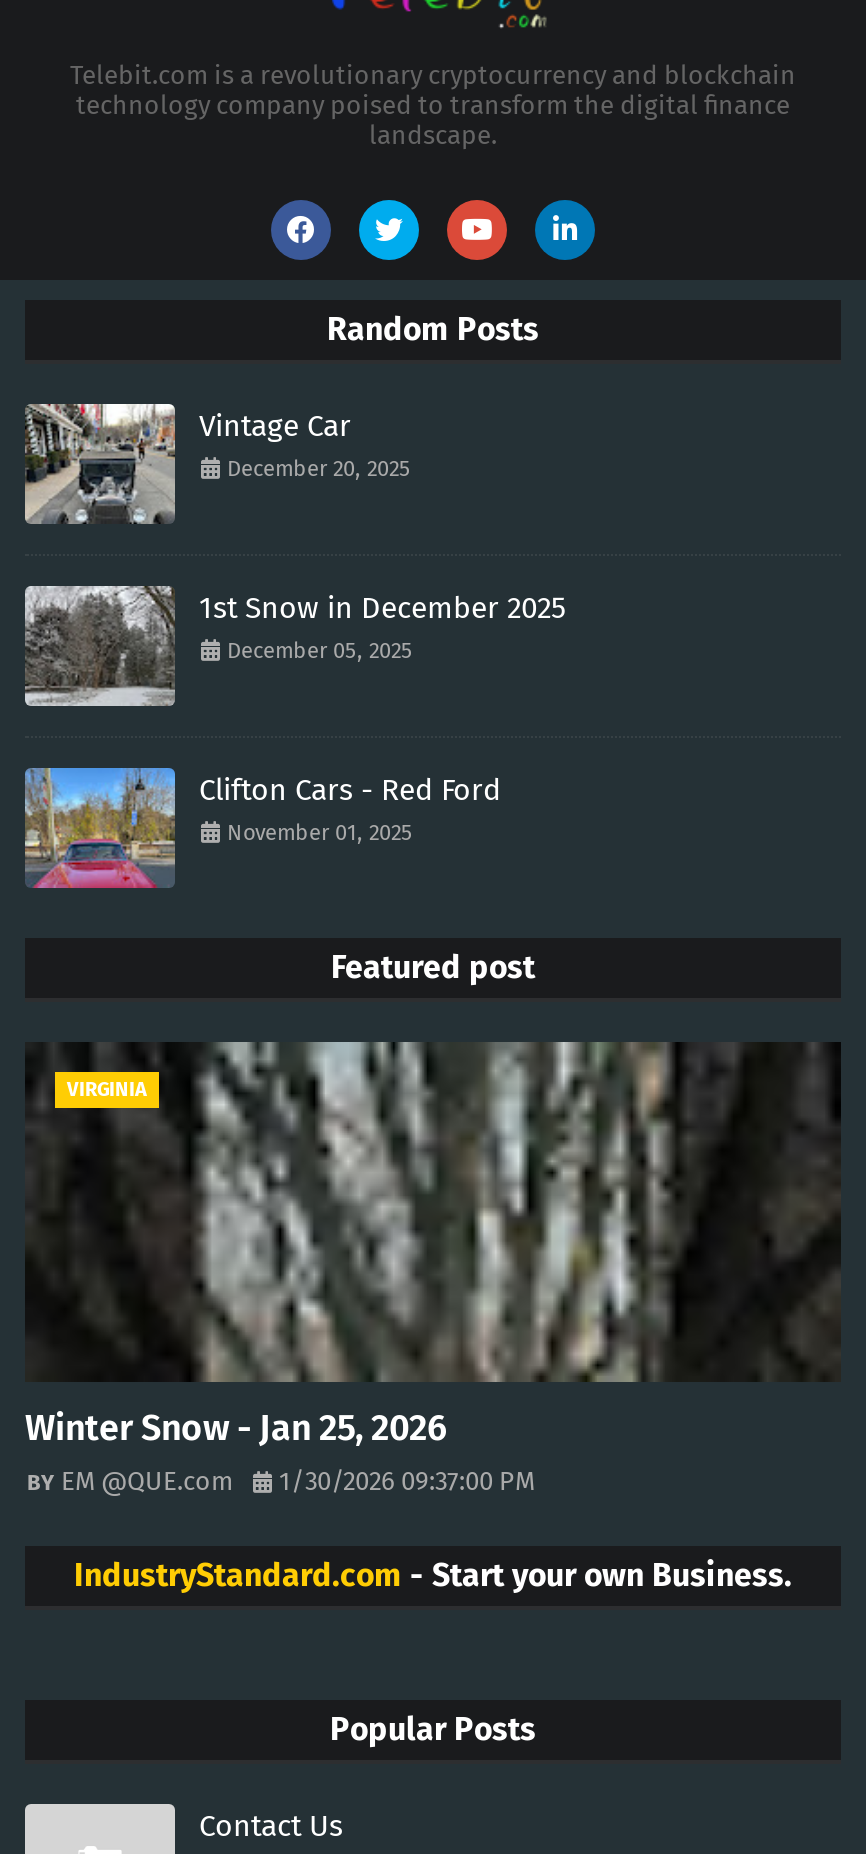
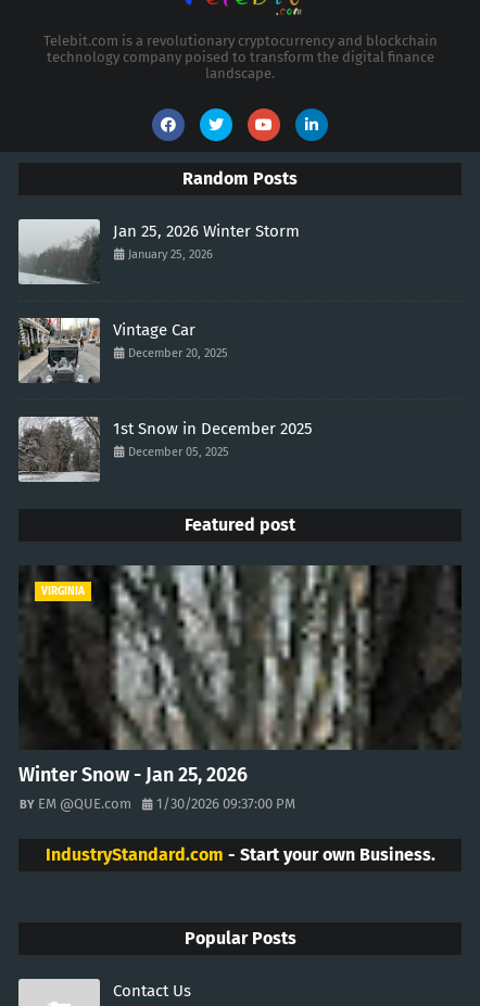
none -> [17,218,300,285] [image] | Jan 25, 2026 Winter Storm | January 25, 2026
moved [21,400,567,665] -> [16,316,313,459]: [image] | Vintage Car | December 20, 2025 | 1st Snow in December 2025 | December 05, 2025
[25,766,501,890] [image] | Clifton Cars - Red Ford | November 01, 2025 -> none

